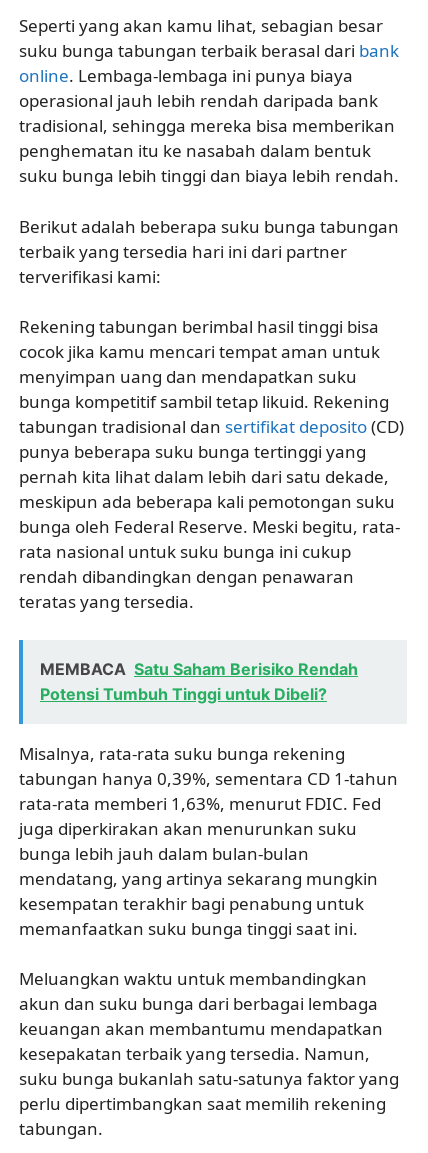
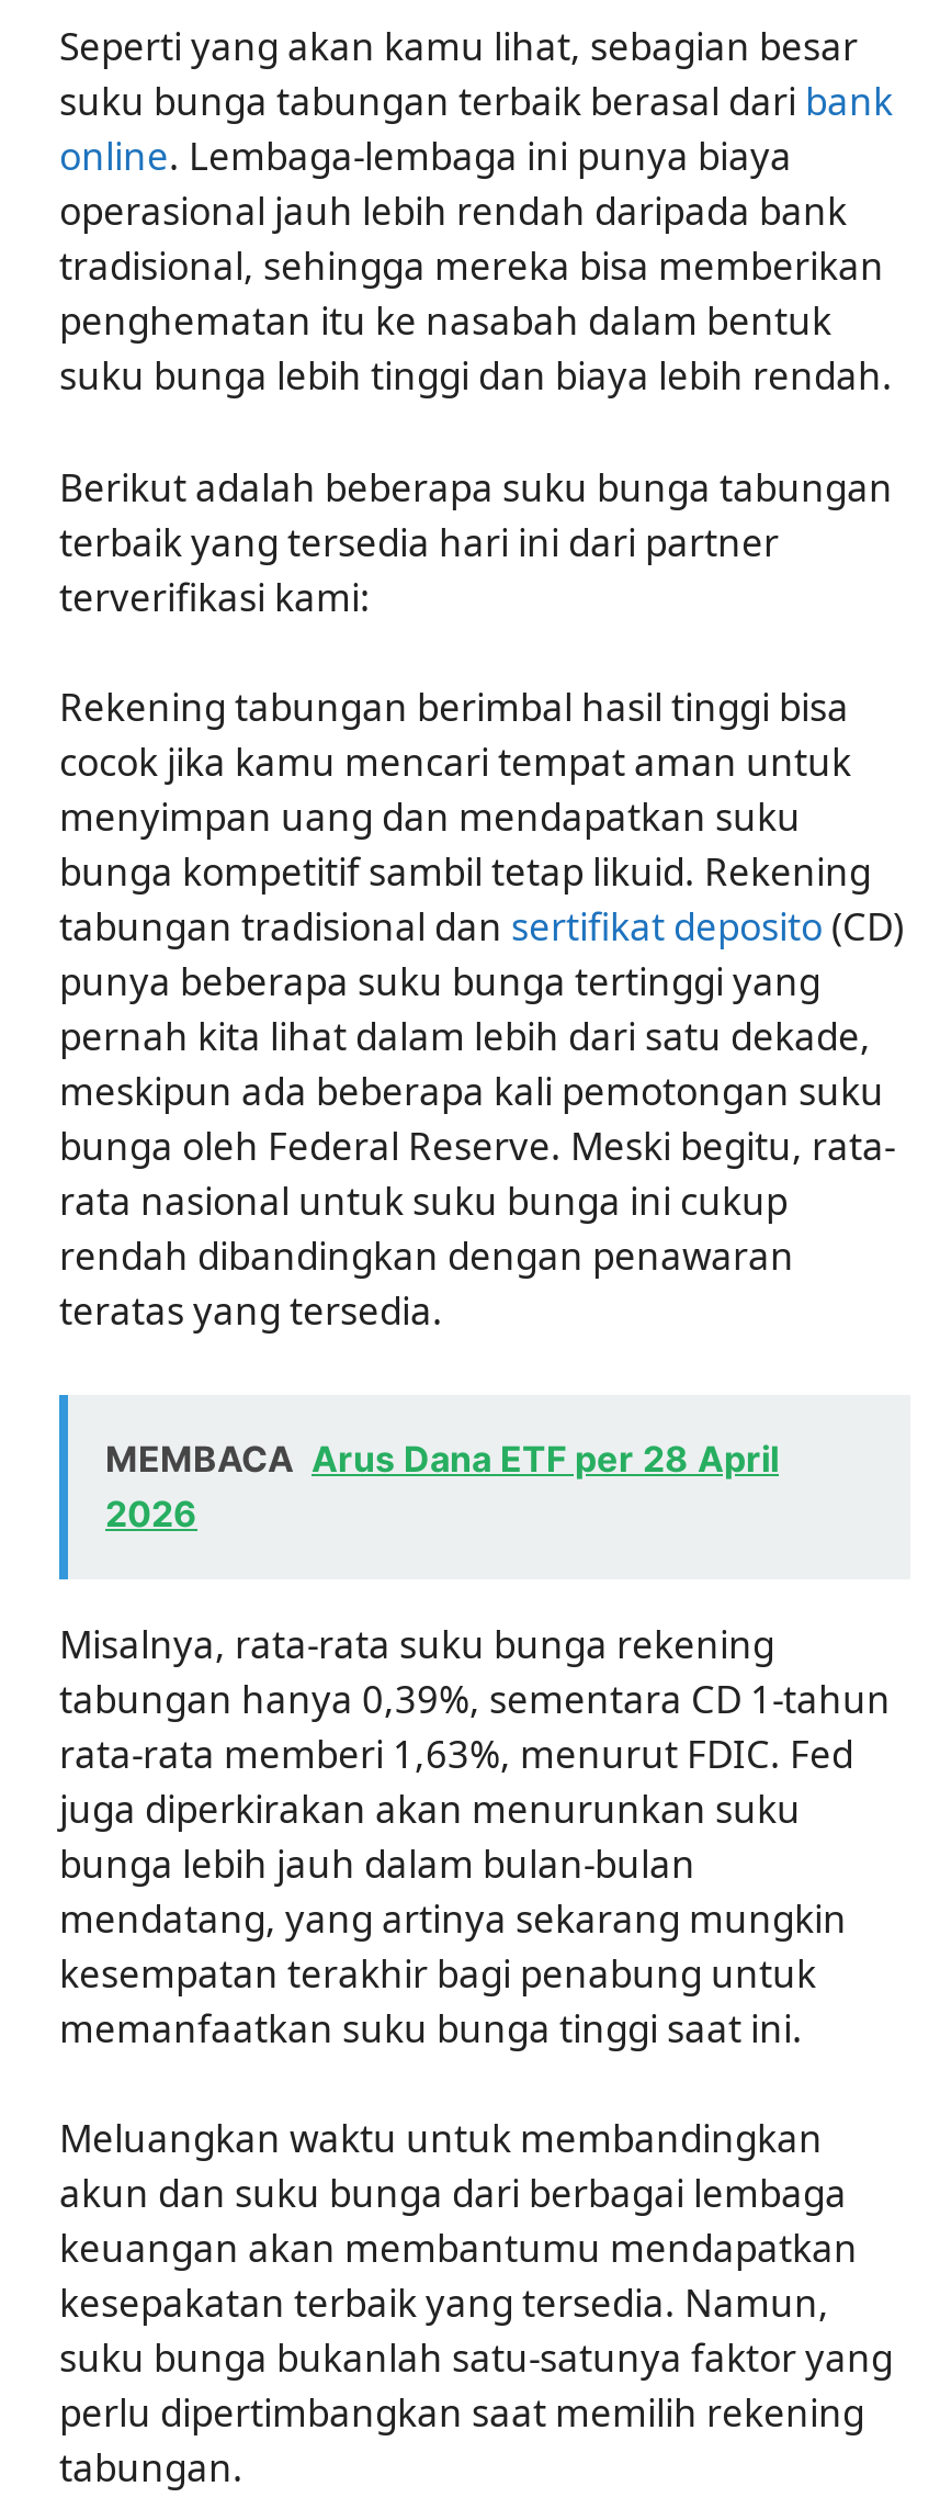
[40,658,358,703] MEMBACA Satu Saham Berisiko Rendah | Potensi Tumbuh Tinggi untuk Dibeli? -> [105,1436,779,1534] MEMBACA Arus Dana ETF per 28 April | 2026

